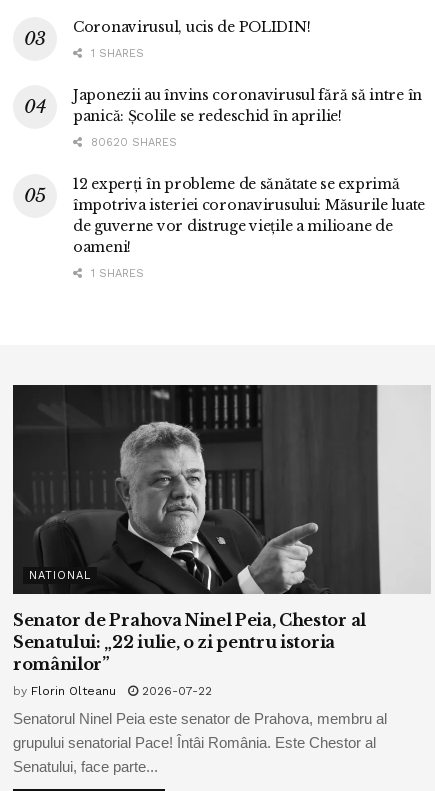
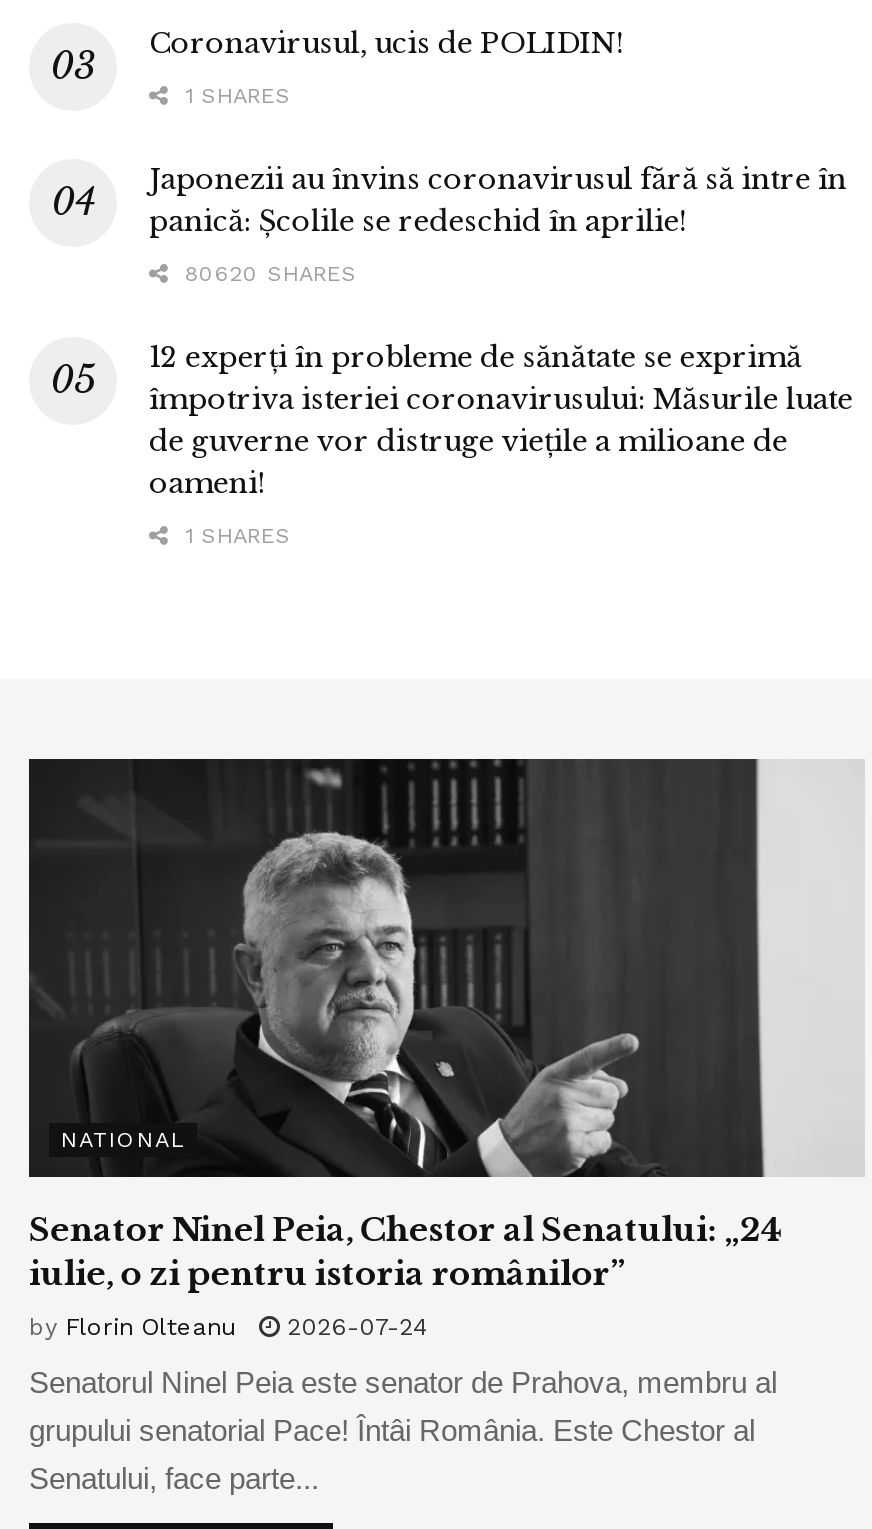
[13,610,366,674] Senator de Prahova Ninel Peia, Chestor al | Senatului: „22 iulie, o zi pentru istoria | românilor” -> [29,1209,782,1293] Senator Ninel Peia, Chestor al Senatului: „24 | iulie, o zi pentru istoria românilor”
[13,684,212,698] by Florin Olteanu 2026-07-22 -> [29,1313,427,1341] by Florin Olteanu 2026-07-24

